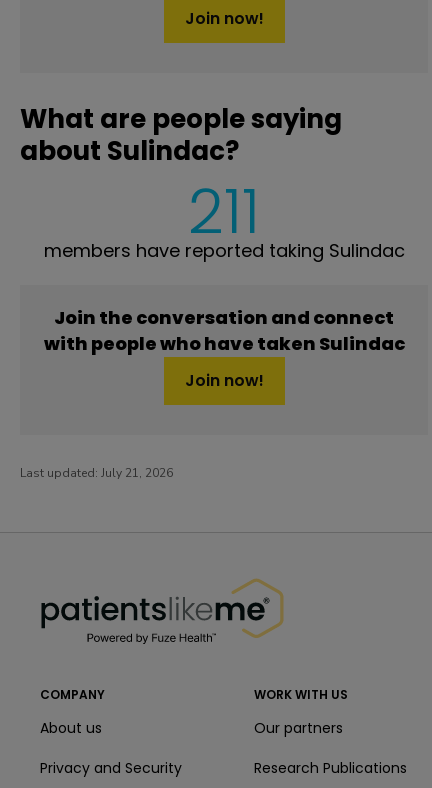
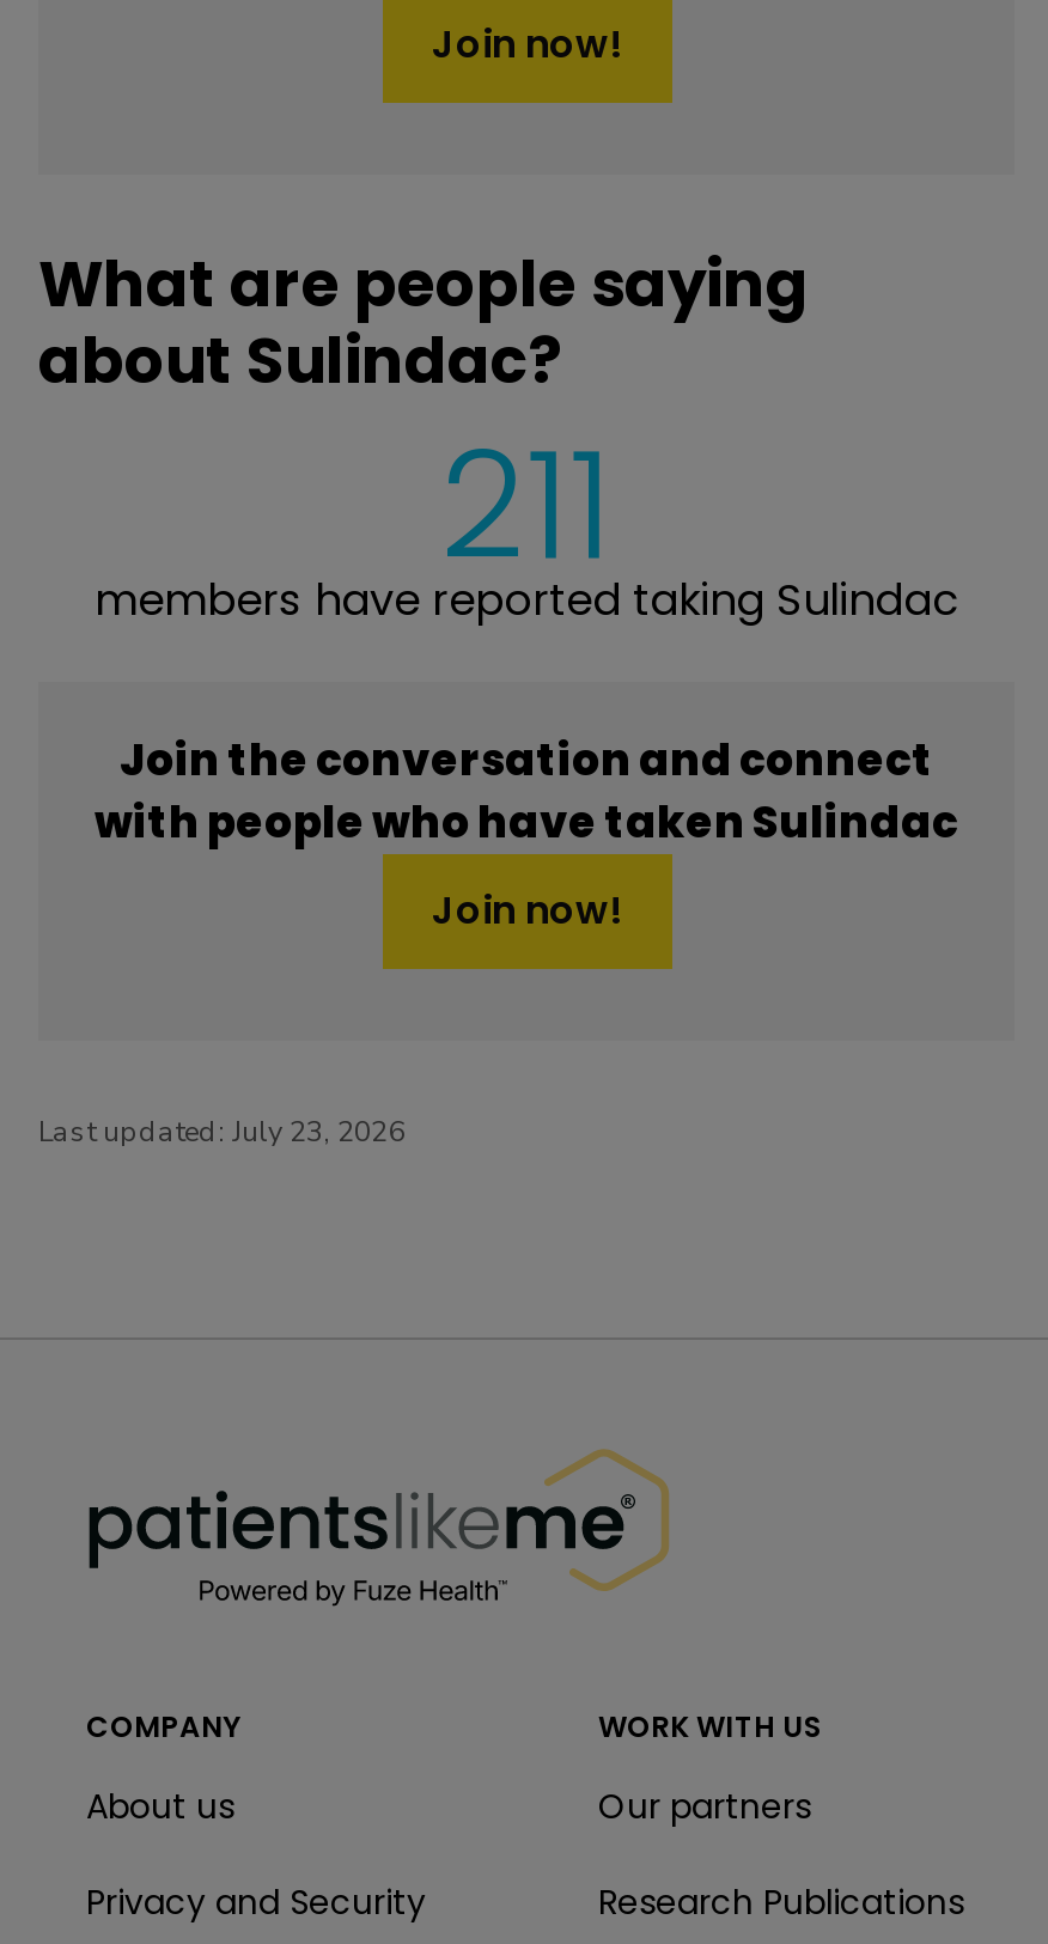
[20,465,173,481] Last updated: July 21, 2026 -> [38,1114,404,1152] Last updated: July 23, 2026

